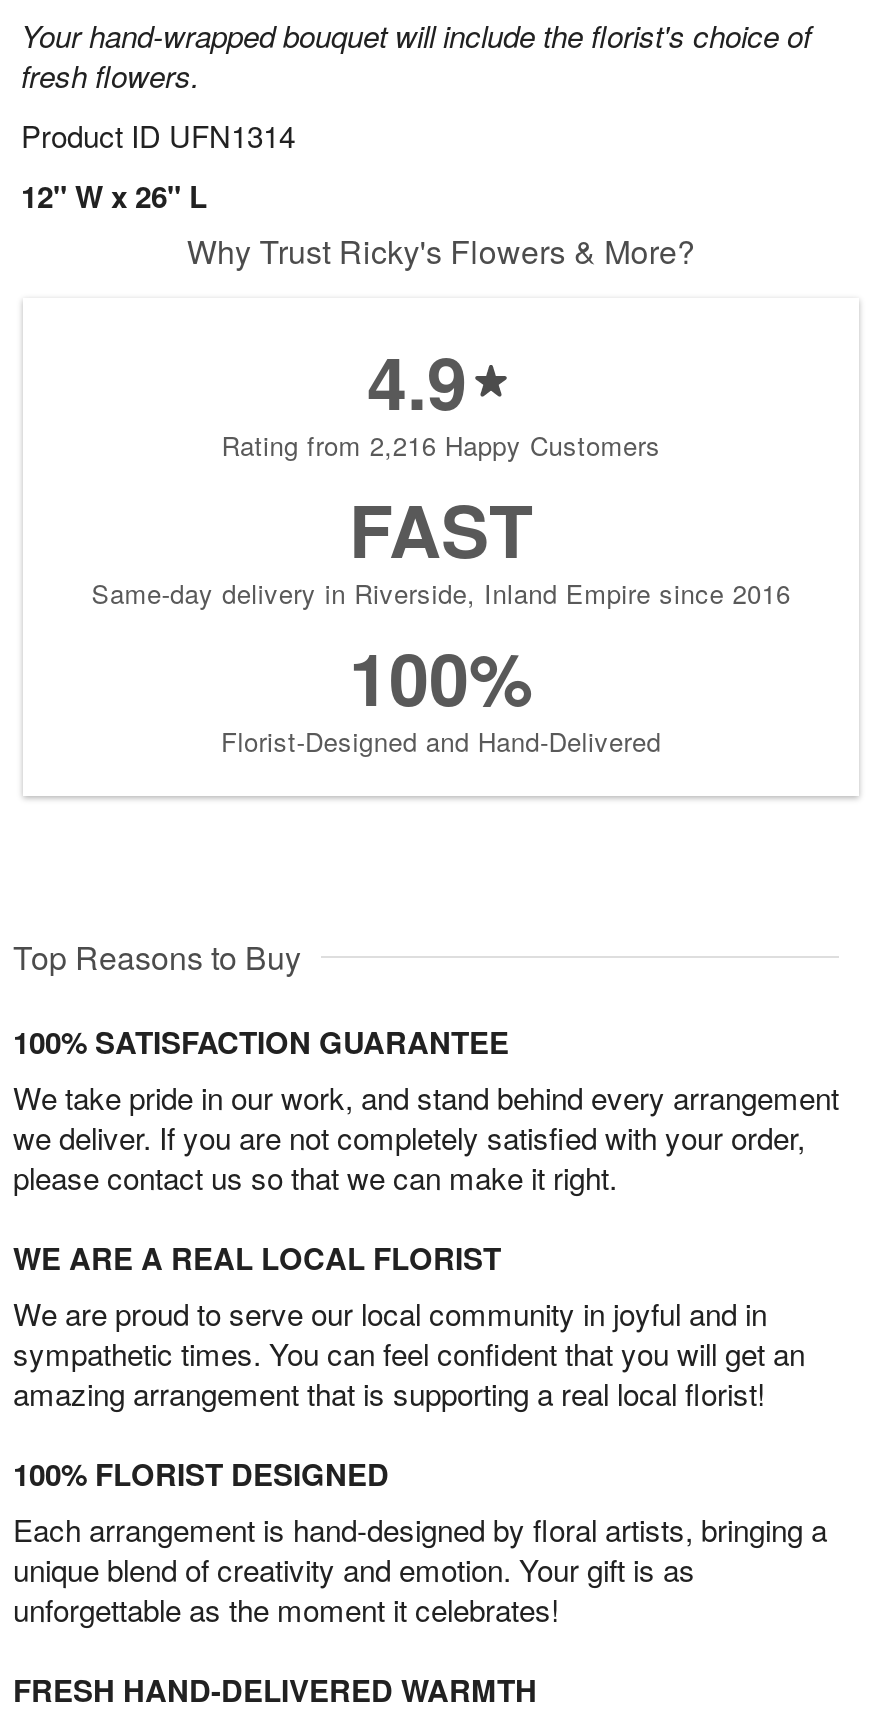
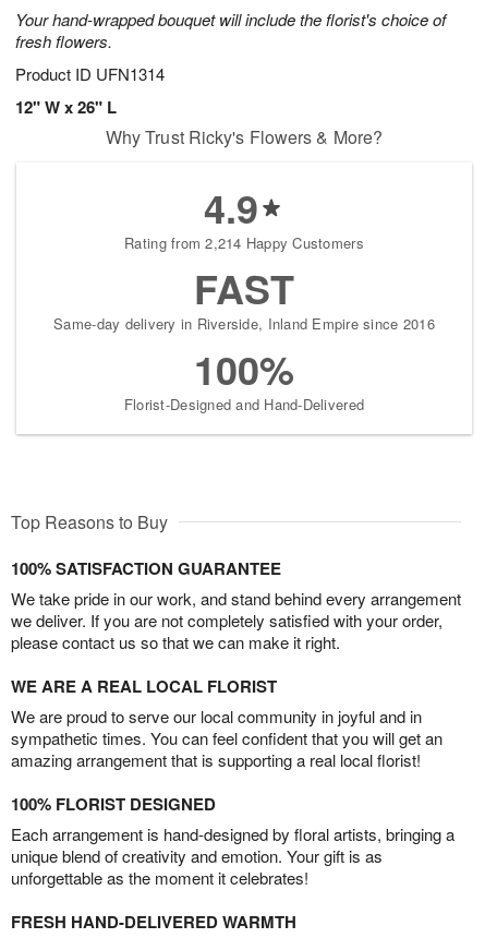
[221,427,661,465] Rating from 2,216 Happy Customers -> [124,233,364,253] Rating from 2,214 Happy Customers

